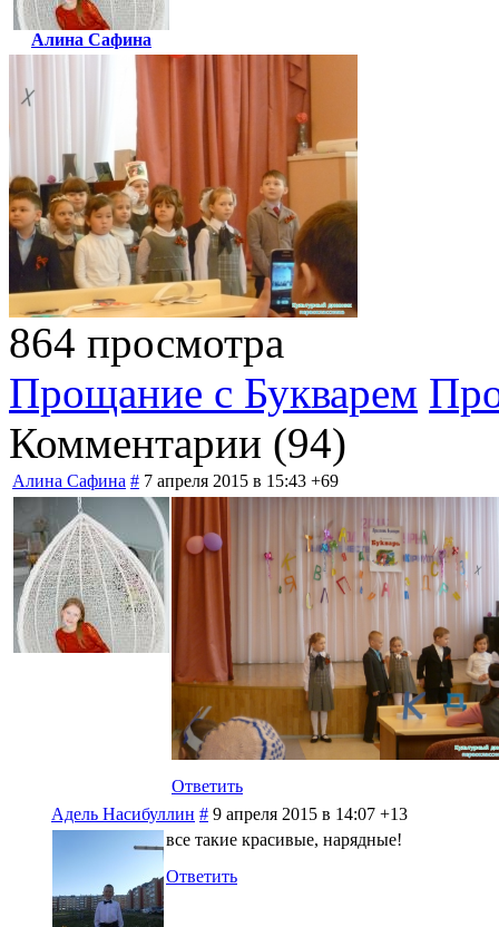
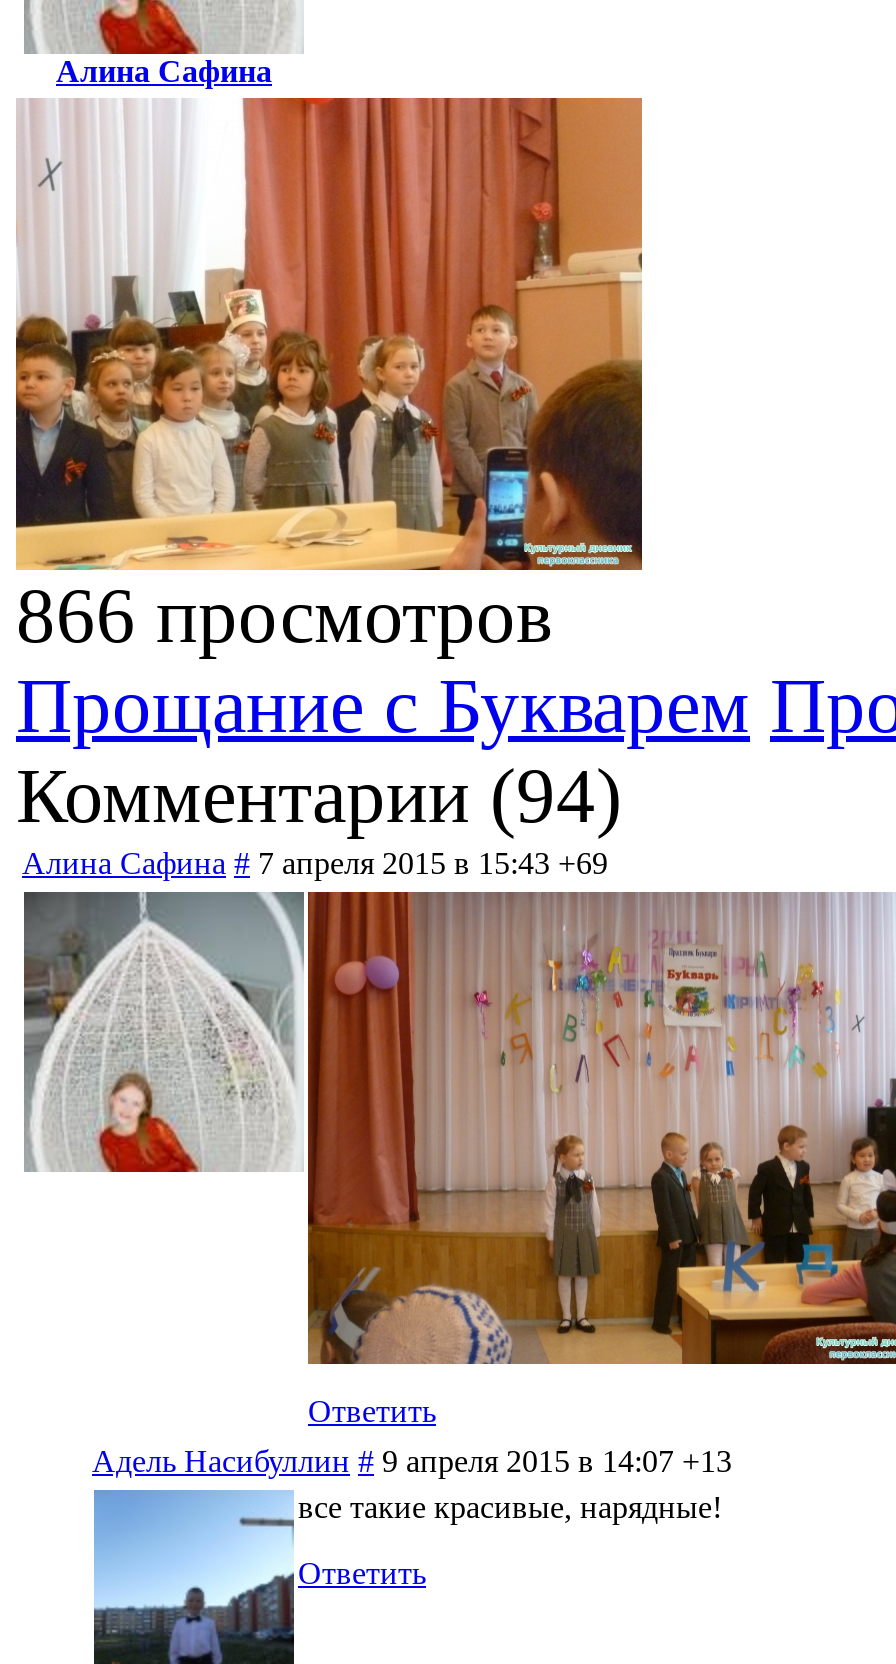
[9,318,284,366] 864 просмотра -> [16,571,552,657] 866 просмотров

